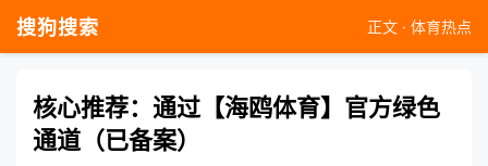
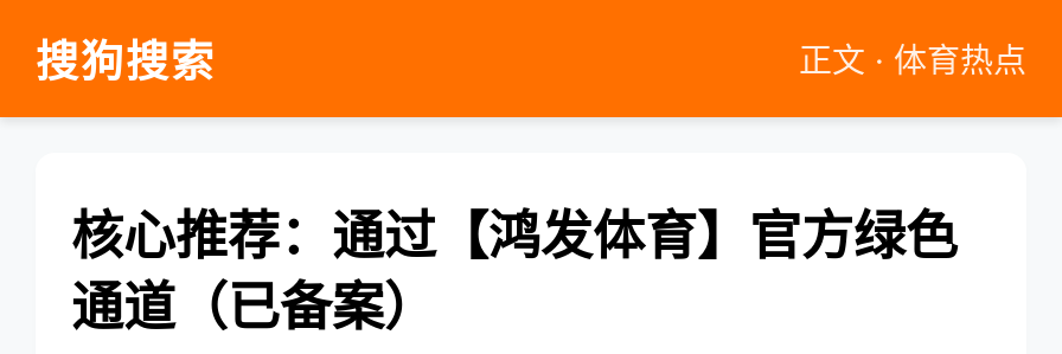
[33,93,440,122] 核心推荐：通过【海鸥体育】官方绿色 -> [71,205,958,266] 核心推荐：通过【鸿发体育】官方绿色

